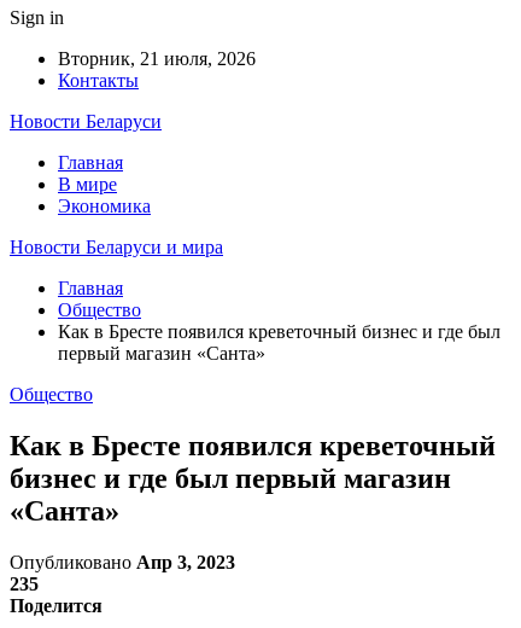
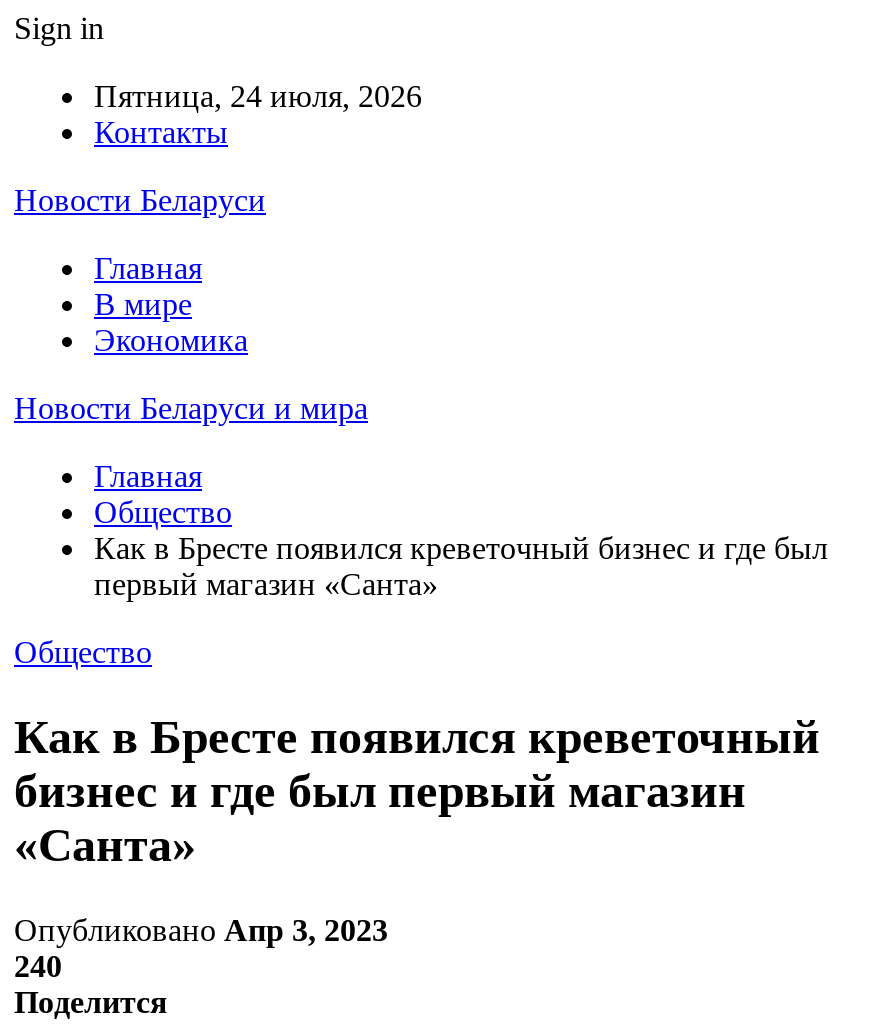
[58,48,256,69] Вторник, 21 июля, 2026 -> [94,79,422,113] Пятница, 24 июля, 2026
[10,573,39,594] 235 -> [14,949,62,983] 240

